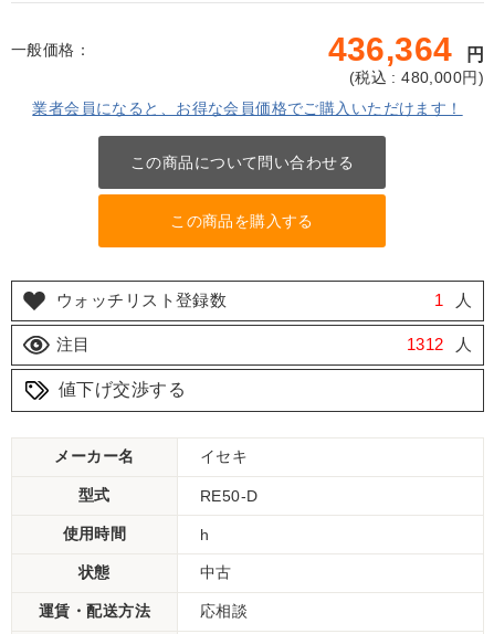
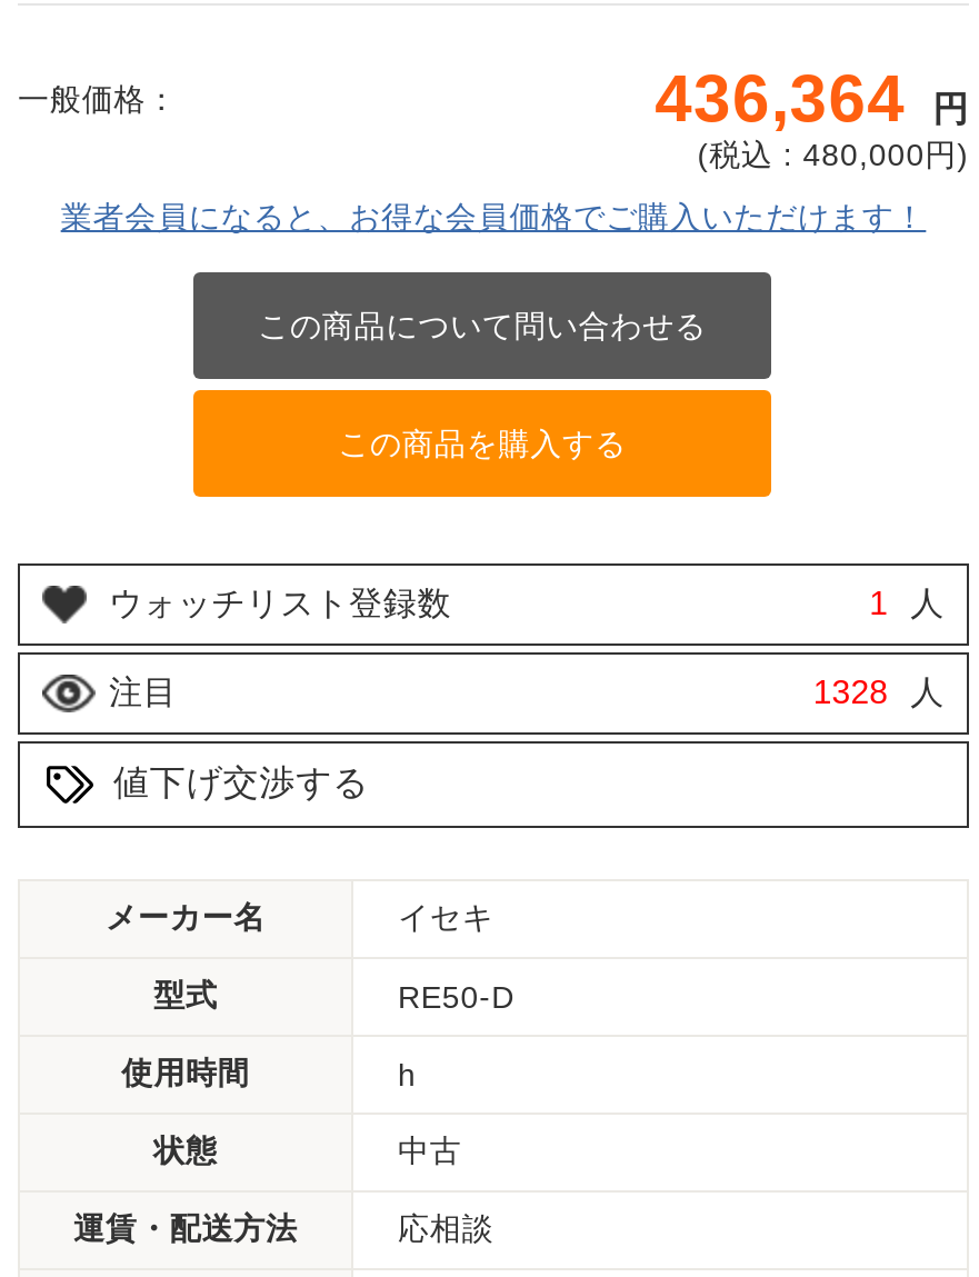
[407,335,472,353] 1312 人 -> [813,672,945,710] 1328 人

